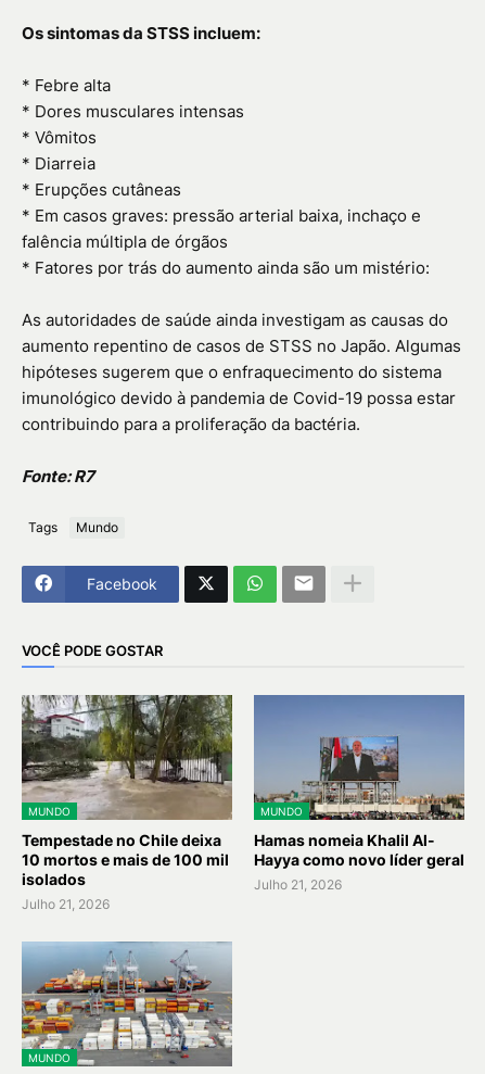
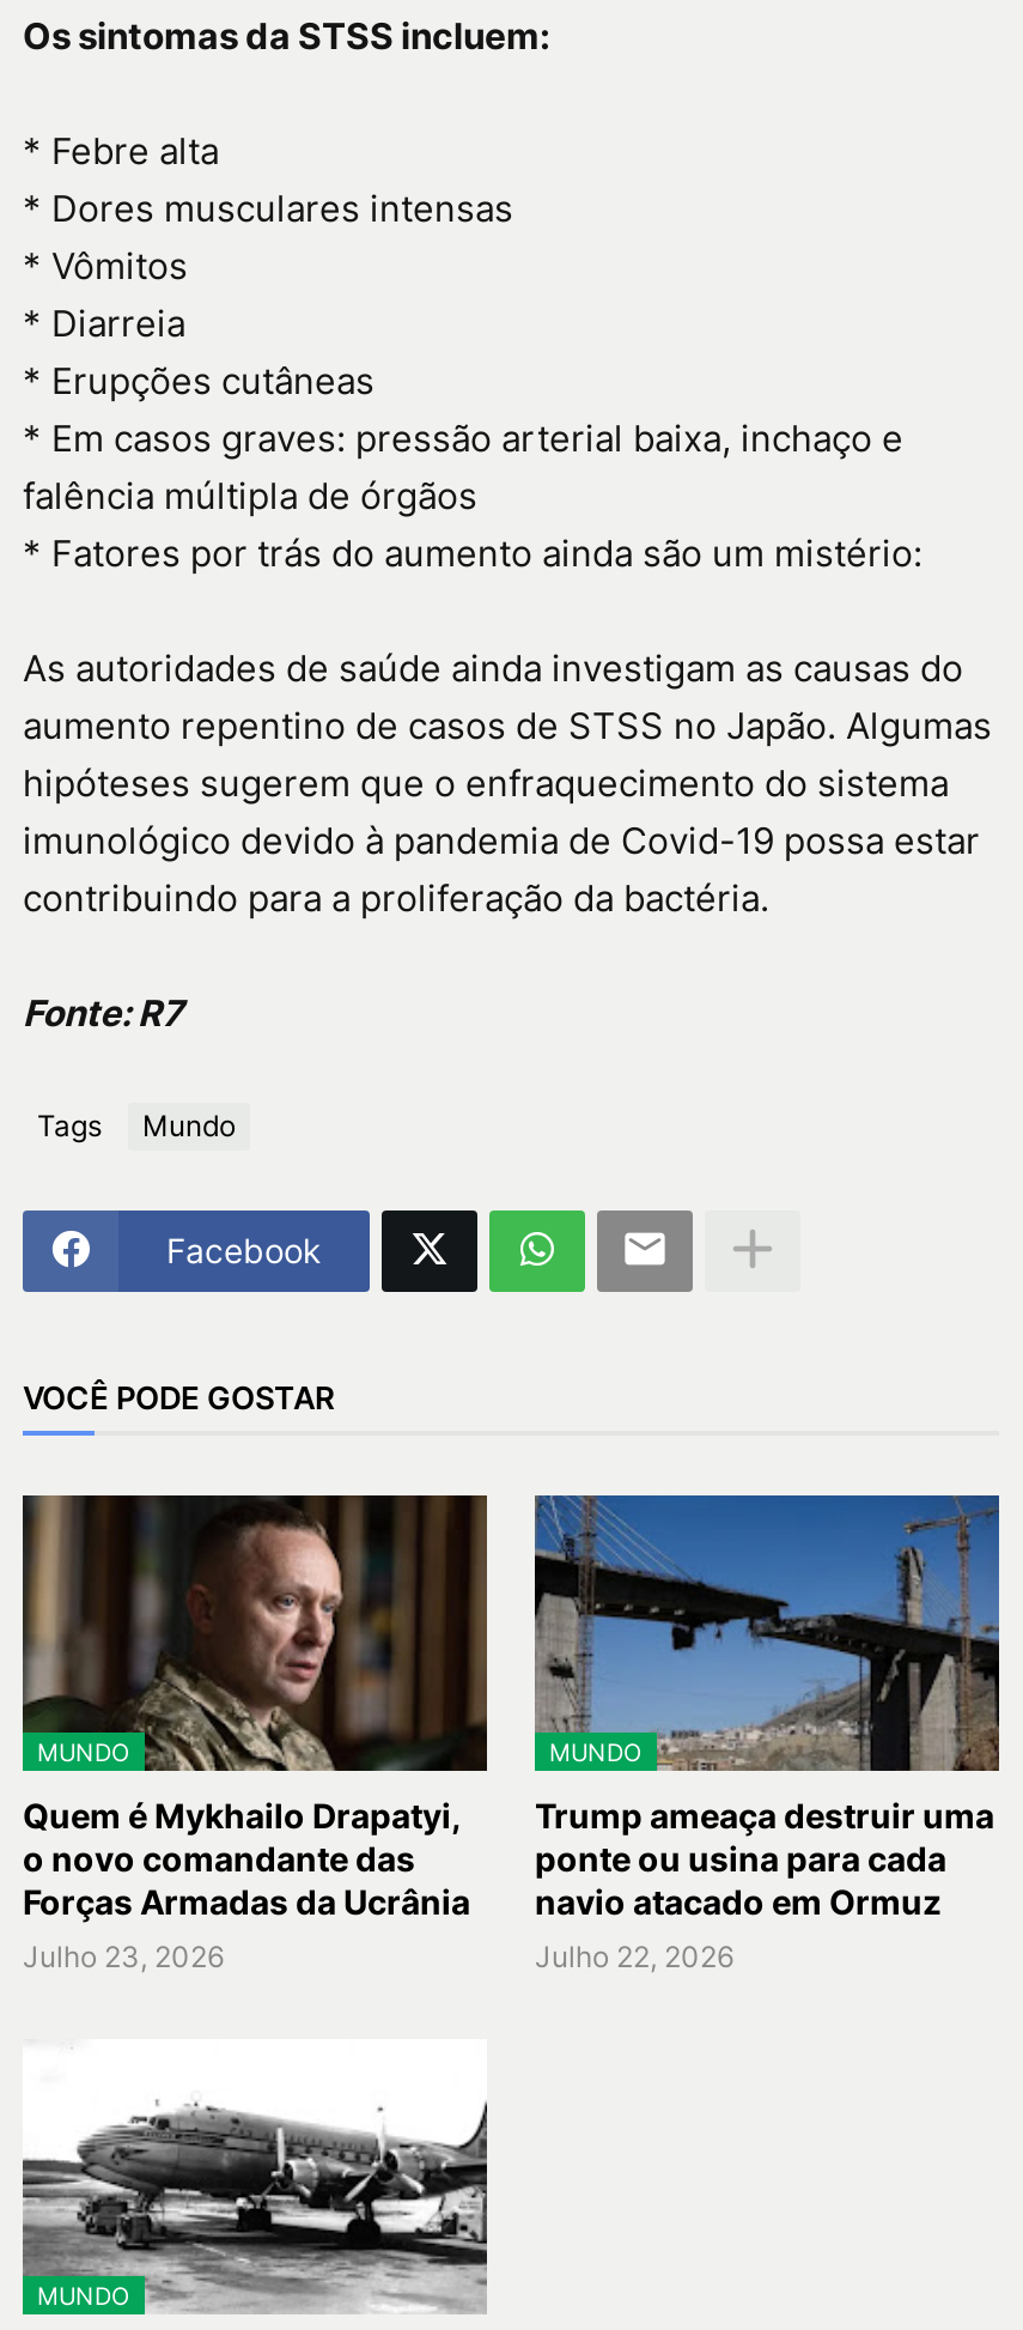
[21,694,233,912] [image] | Tempestade no Chile deixa | 10 mortos e mais de 100 mil | isolados | Julho 21, 2026 -> [20,1493,489,1974] [image] | Quem é Mykhailo Drapatyi, | o novo comandante das | Forças Armadas da Ucrânia | Julho 23, 2026
[253,695,465,892] [image] | Hamas nomeia Khalil Al- | Hayya como novo líder geral | Julho 21, 2026 -> [532,1495,1001,1974] [image] | Trump ameaça destruir uma | ponte ou usina para cada | navio atacado em Ormuz | Julho 22, 2026
[21,940,233,1067] [image] -> [23,2039,489,2314] [image]

